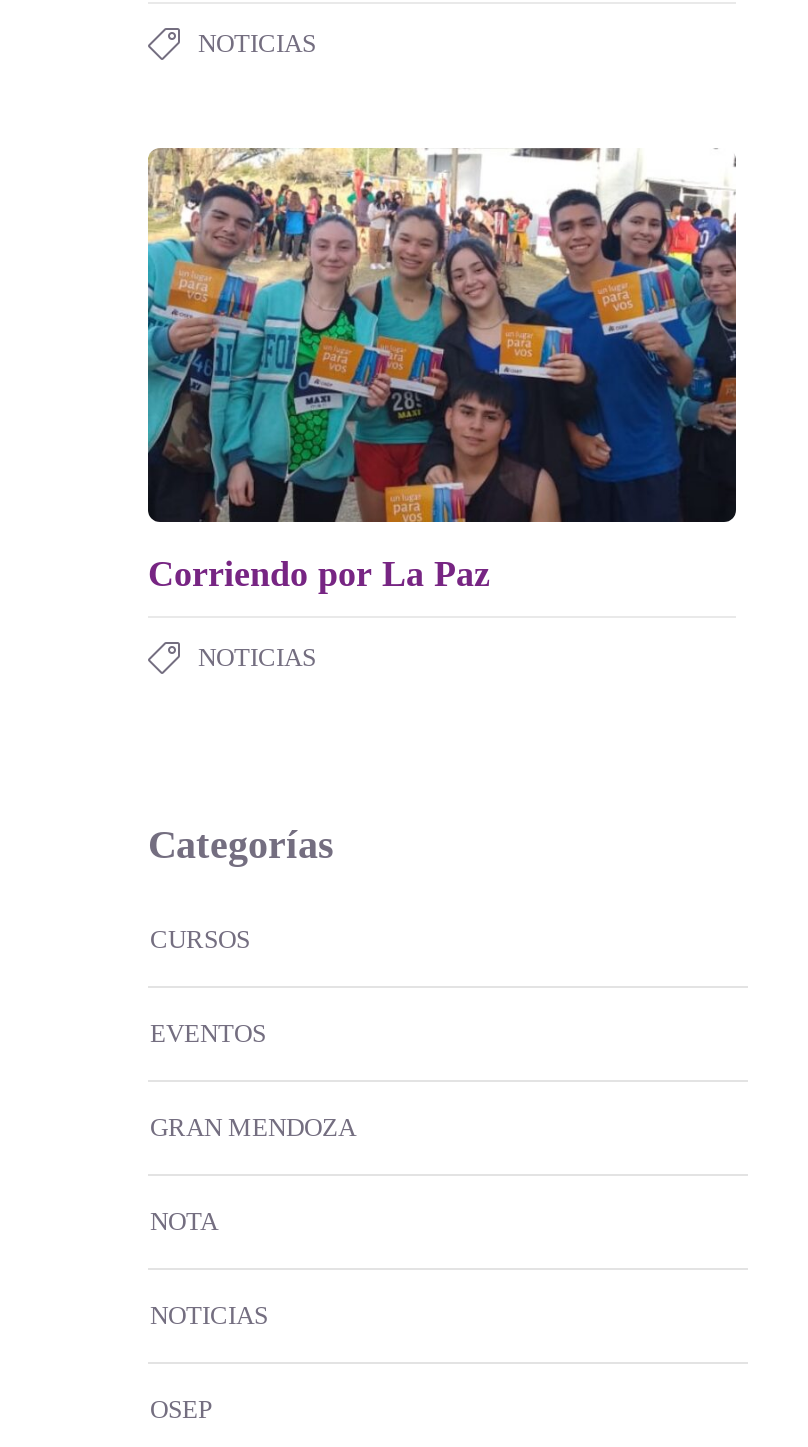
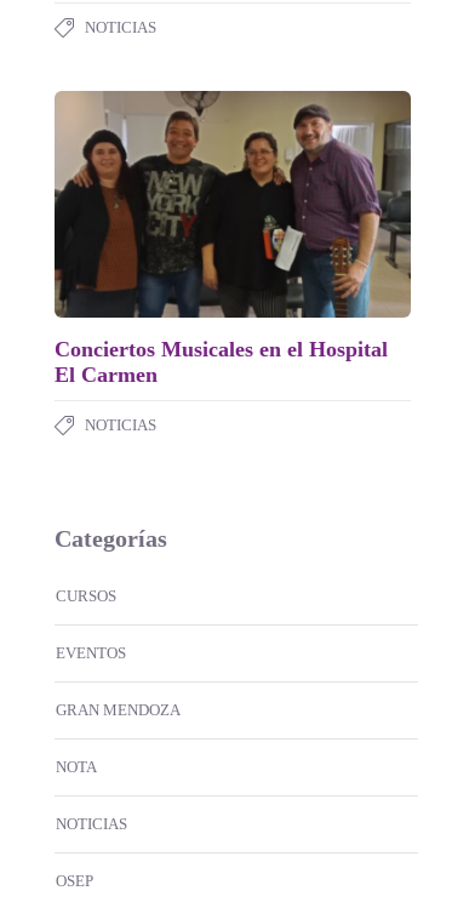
[146,148,738,593] [image] | Corriendo por La Paz -> [53,90,412,386] [image] | Conciertos Musicales en el Hospital | El Carmen

